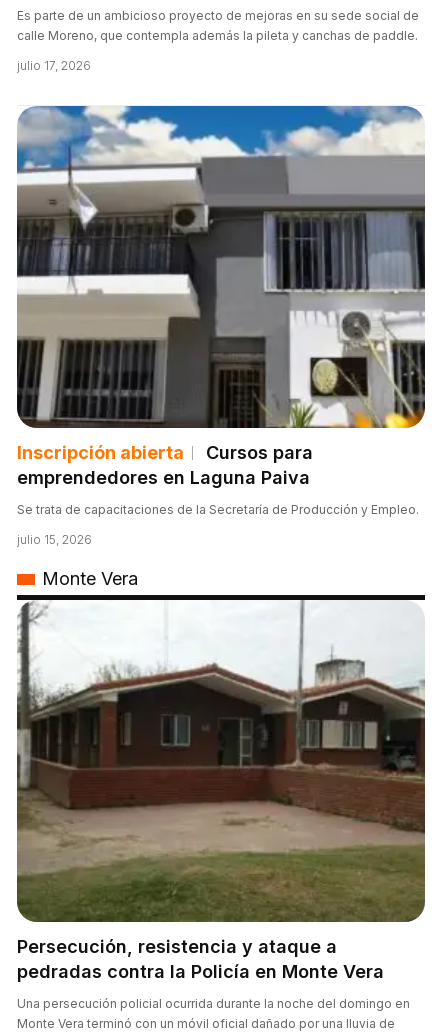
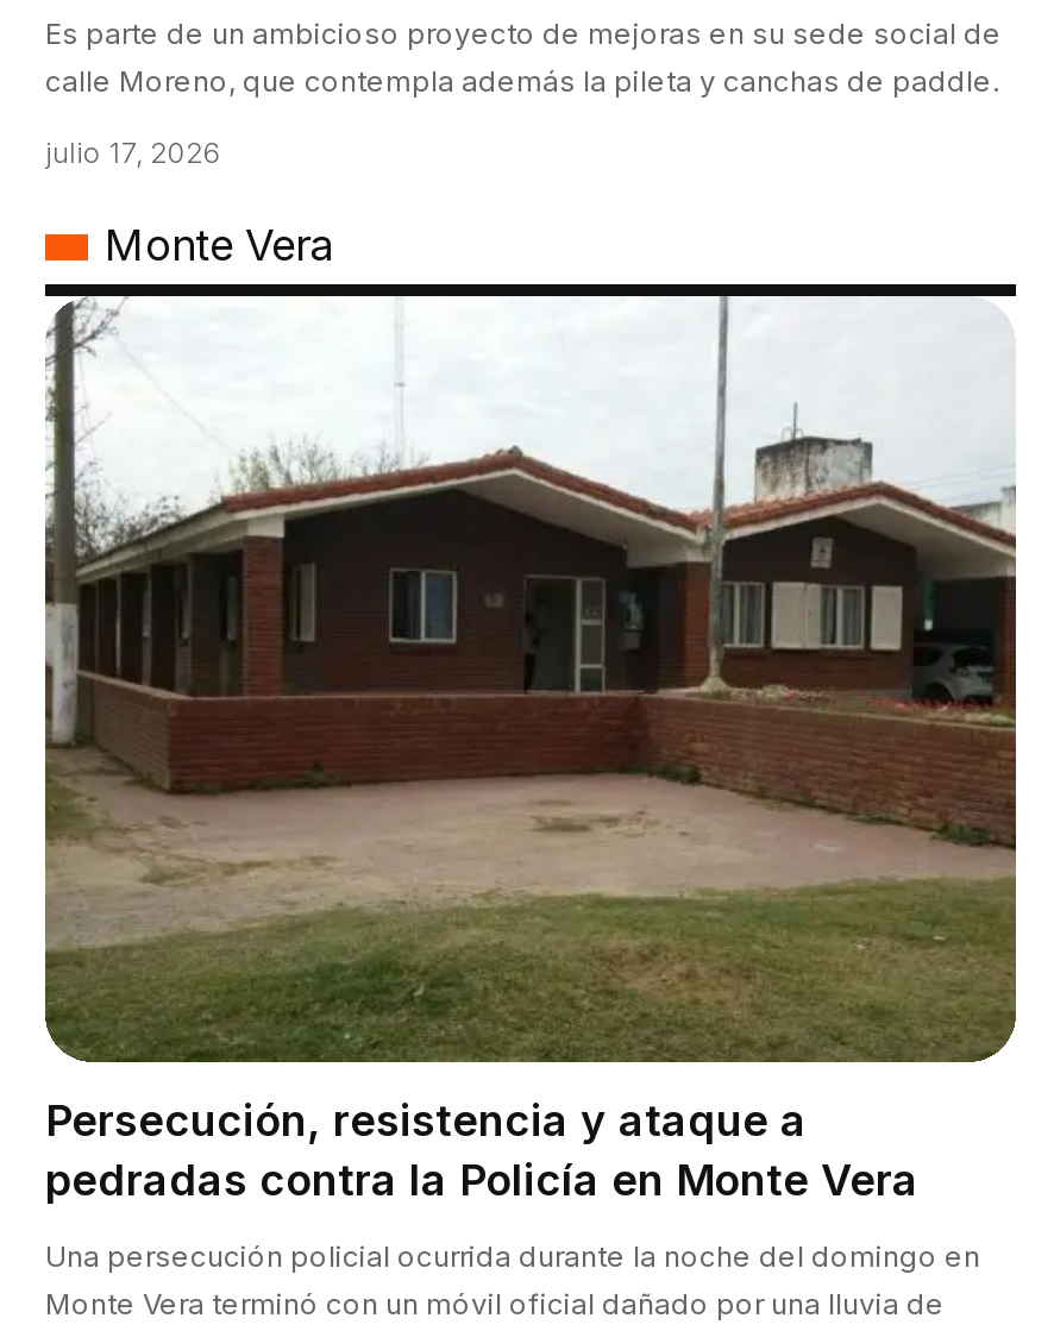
[16,105,426,547] [image] | Inscripción abierta | Cursos para | emprendedores en Laguna Paiva | Se trata de capacitaciones de la Secretaría de Producción y Empleo. | julio 15, 2026 -> none

